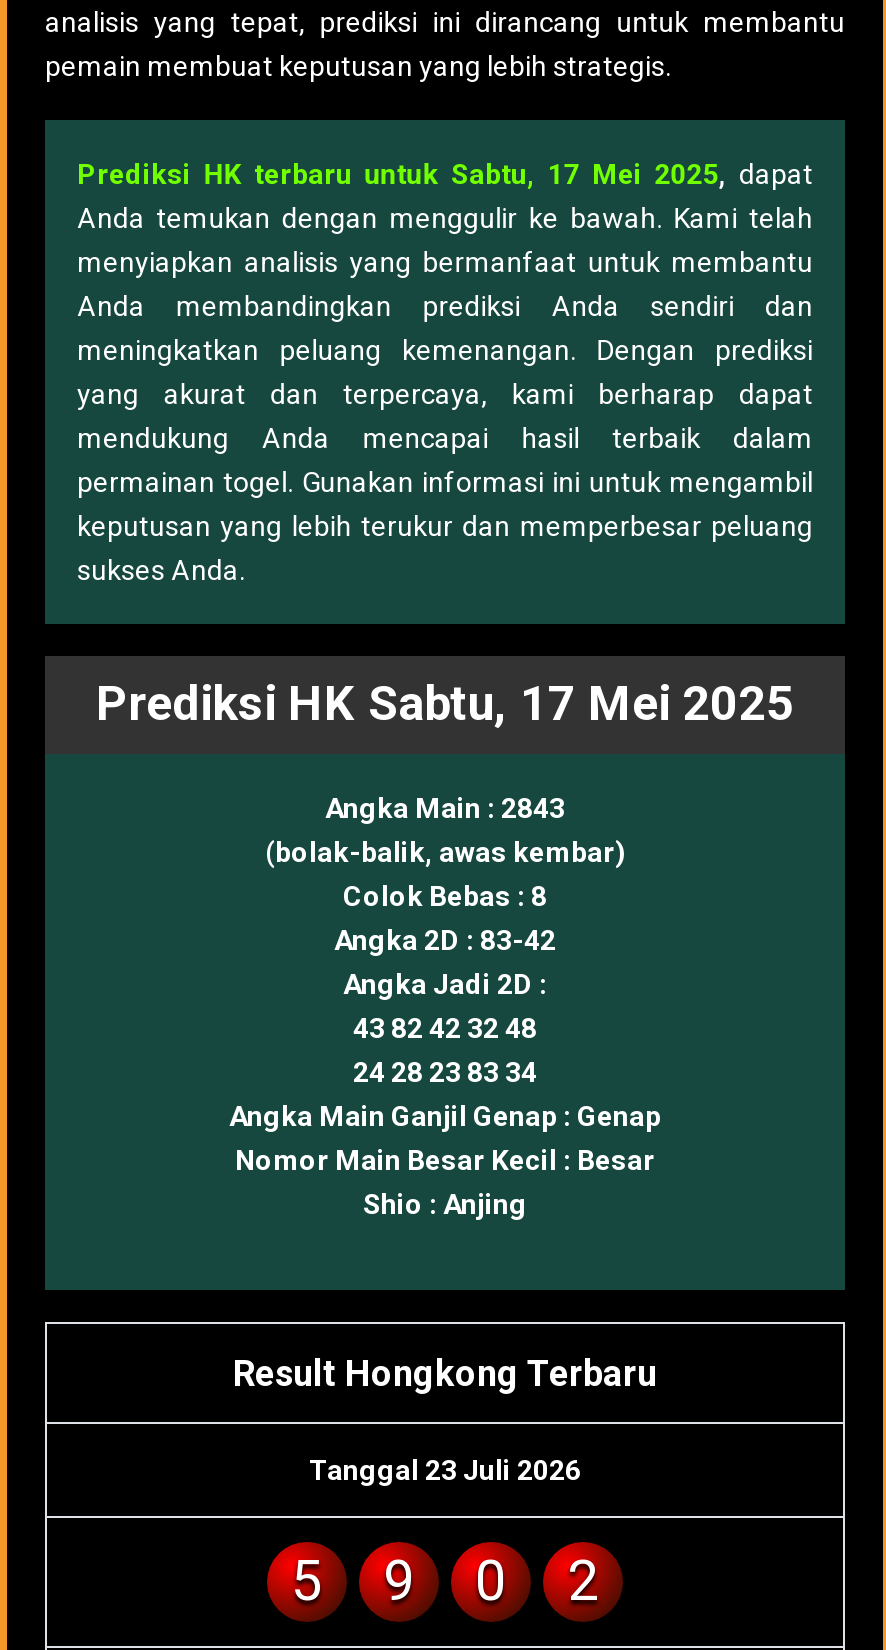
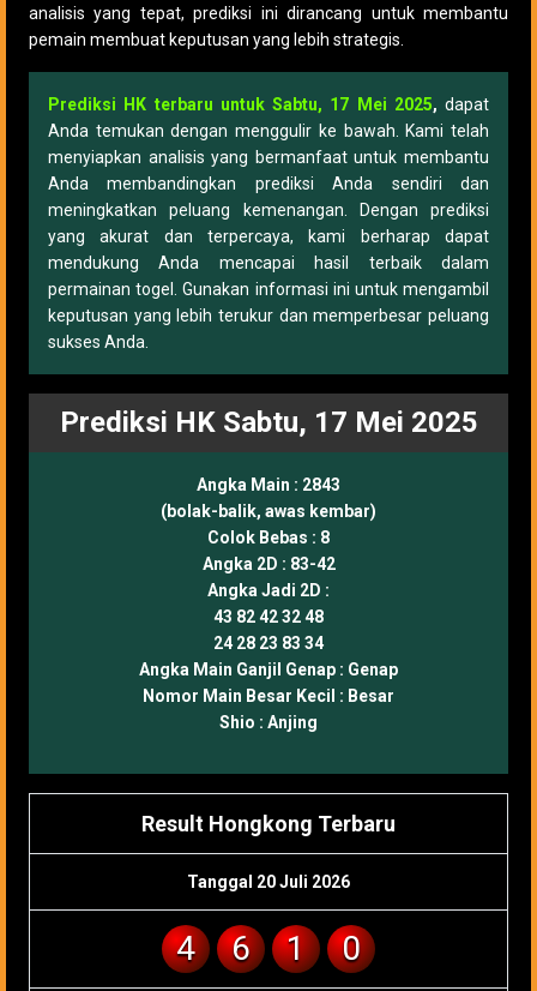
[309,1455,581,1487] Tanggal 23 Juli 2026 -> [187,873,350,892] Tanggal 20 Juli 2026
[291,1549,415,1615] 5 | 9 -> [176,929,306,969] 4 | 6 | 1
[567,1549,599,1615] 2 -> none

